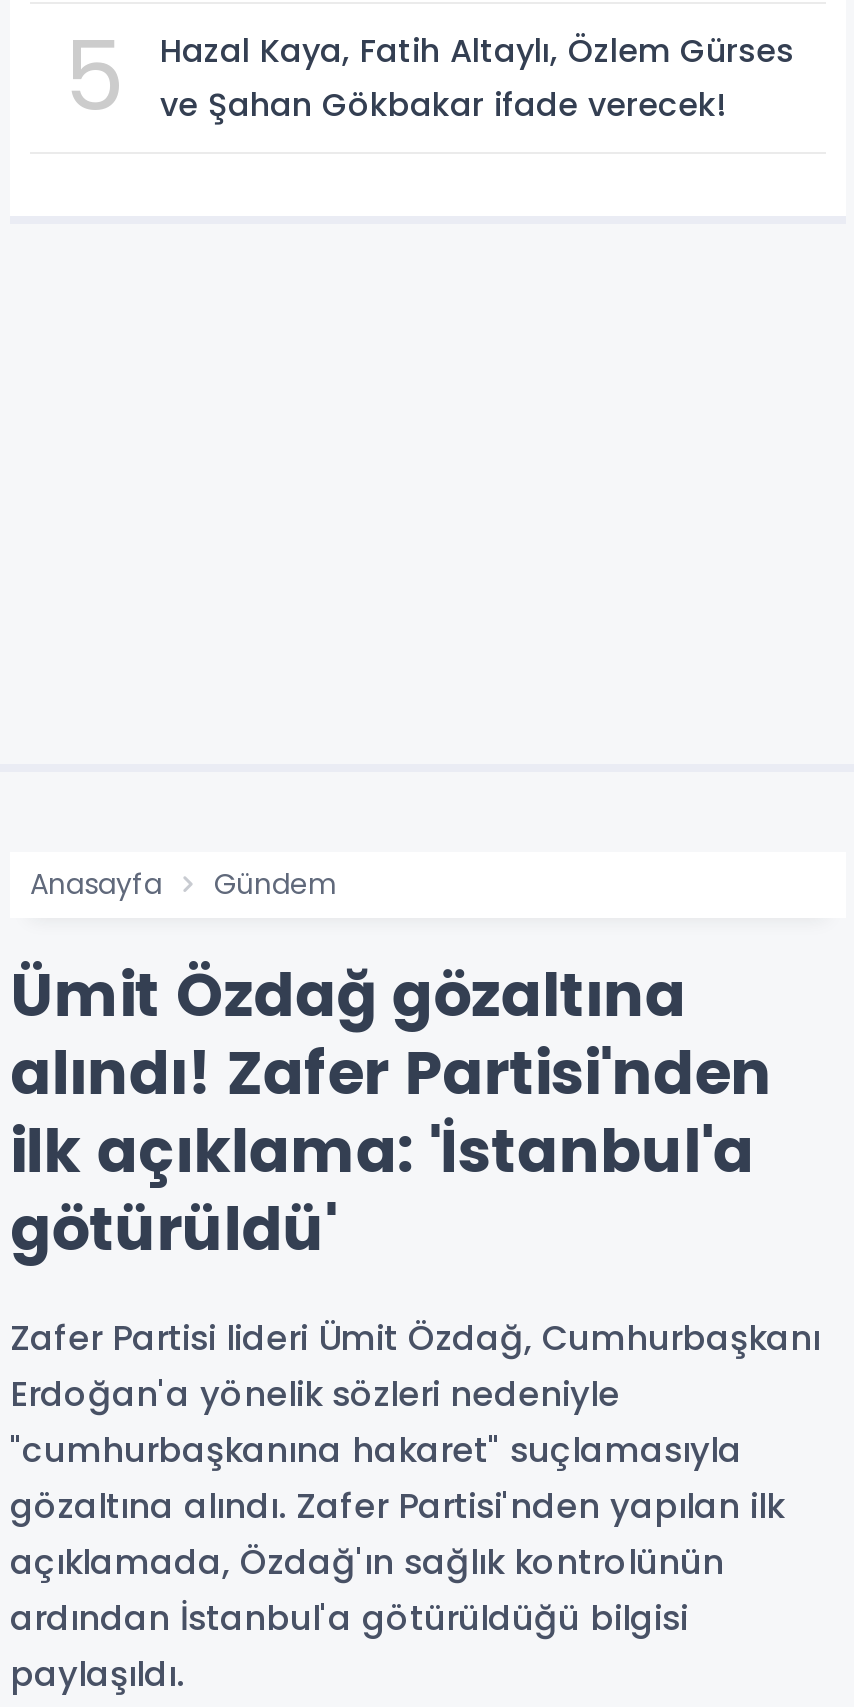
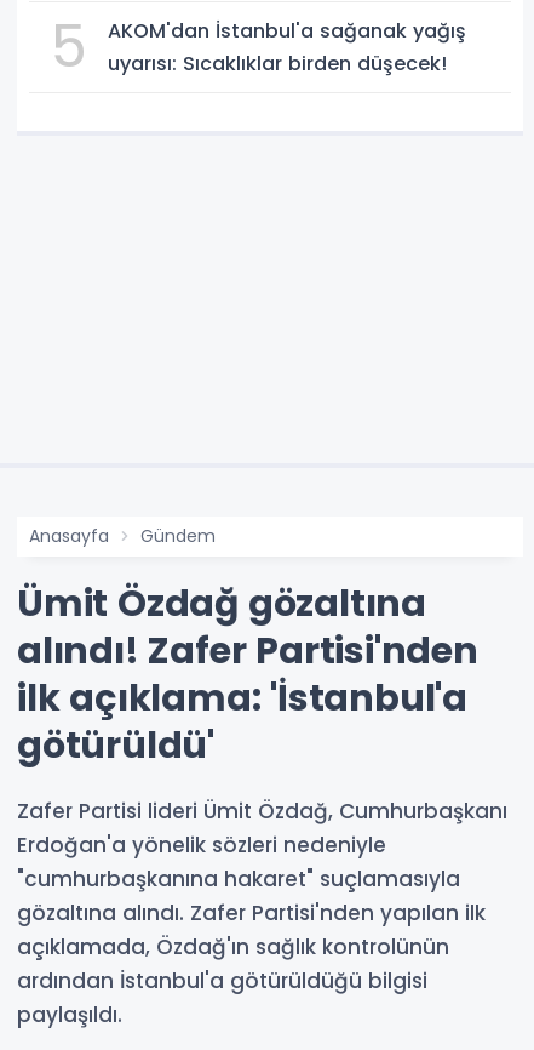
[160,27,794,127] Hazal Kaya, Fatih Altaylı, Özlem Gürses | ve Şahan Gökbakar ifade verecek! -> [108,16,466,77] AKOM'dan İstanbul'a sağanak yağış | uyarısı: Sıcaklıklar birden düşecek!

